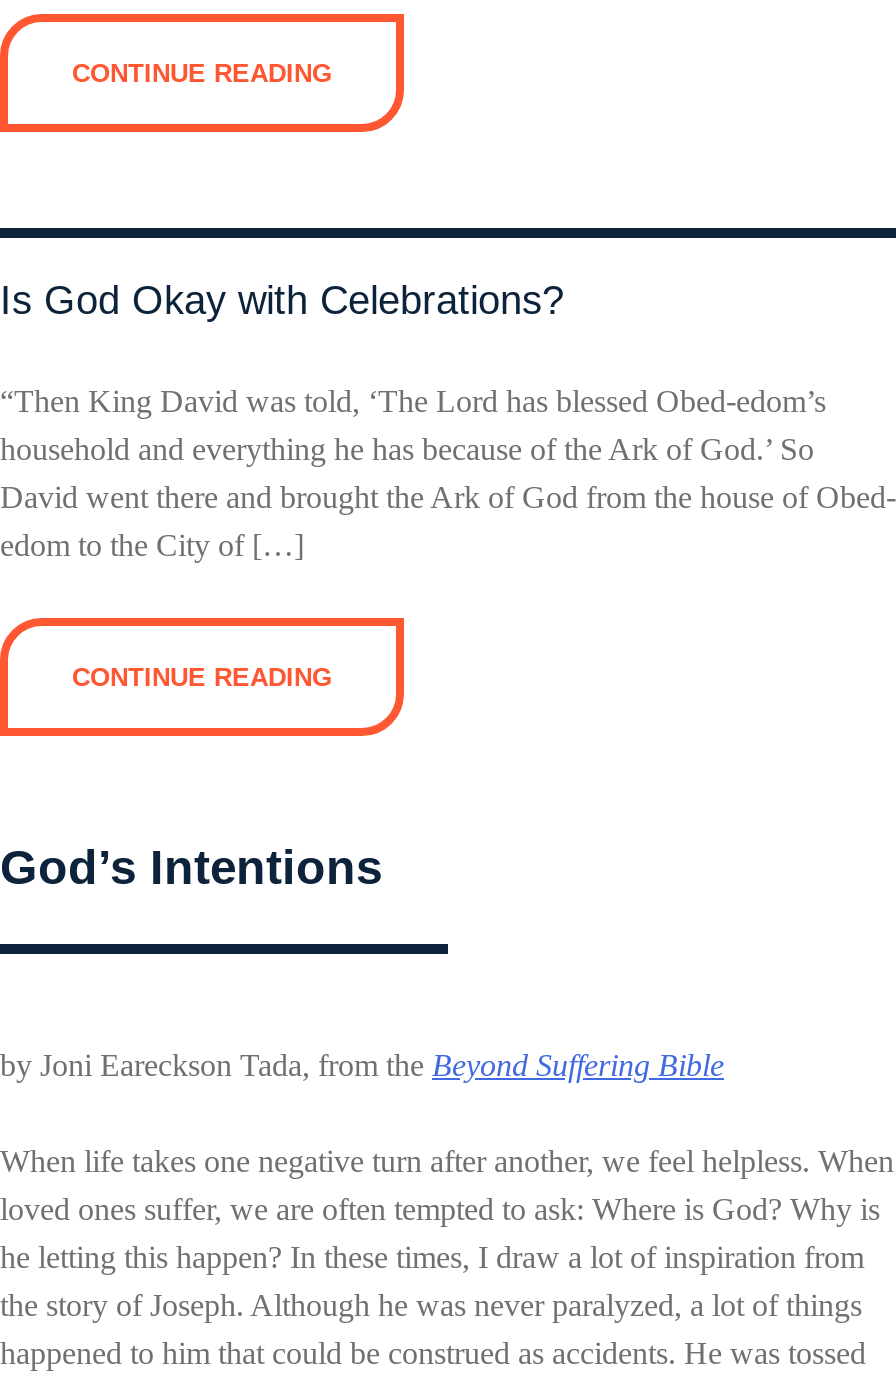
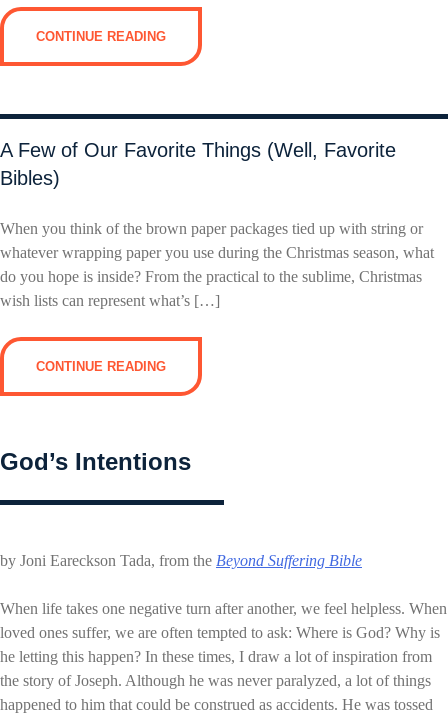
[0,278,564,322] Is God Okay with Celebrations? -> [0,139,396,189] A Few of Our Favorite Things (Well, Favorite | Bibles)
[0,384,896,562] “Then King David was told, ‘The Lord has blessed Obed-edom’s | household and everything he has because of the Ark of God.’ So | David went there and brought the Ark of God from the house of Obed- | edom to the City of […] -> [0,220,434,309] When you think of the brown paper packages tied up with string or | whatever wrapping paper you use during the Christmas season, what | do you hope is inside? From the practical to the sublime, Christmas | wish lists can represent what’s […]

